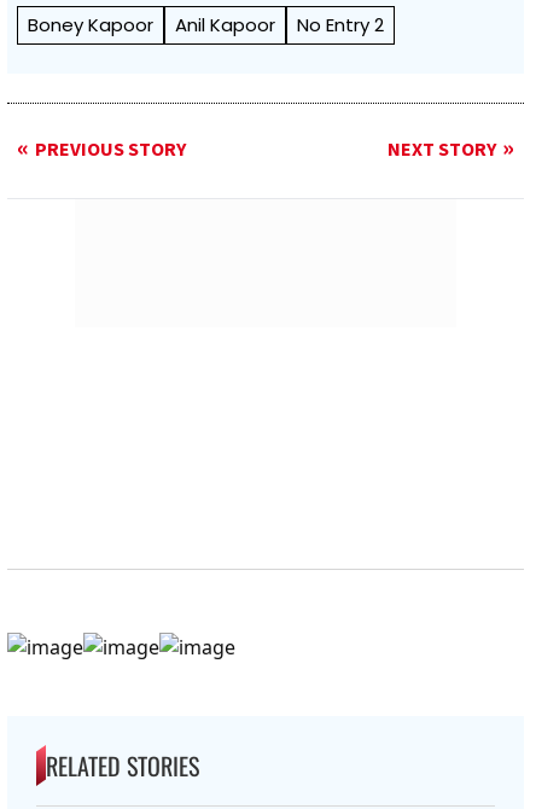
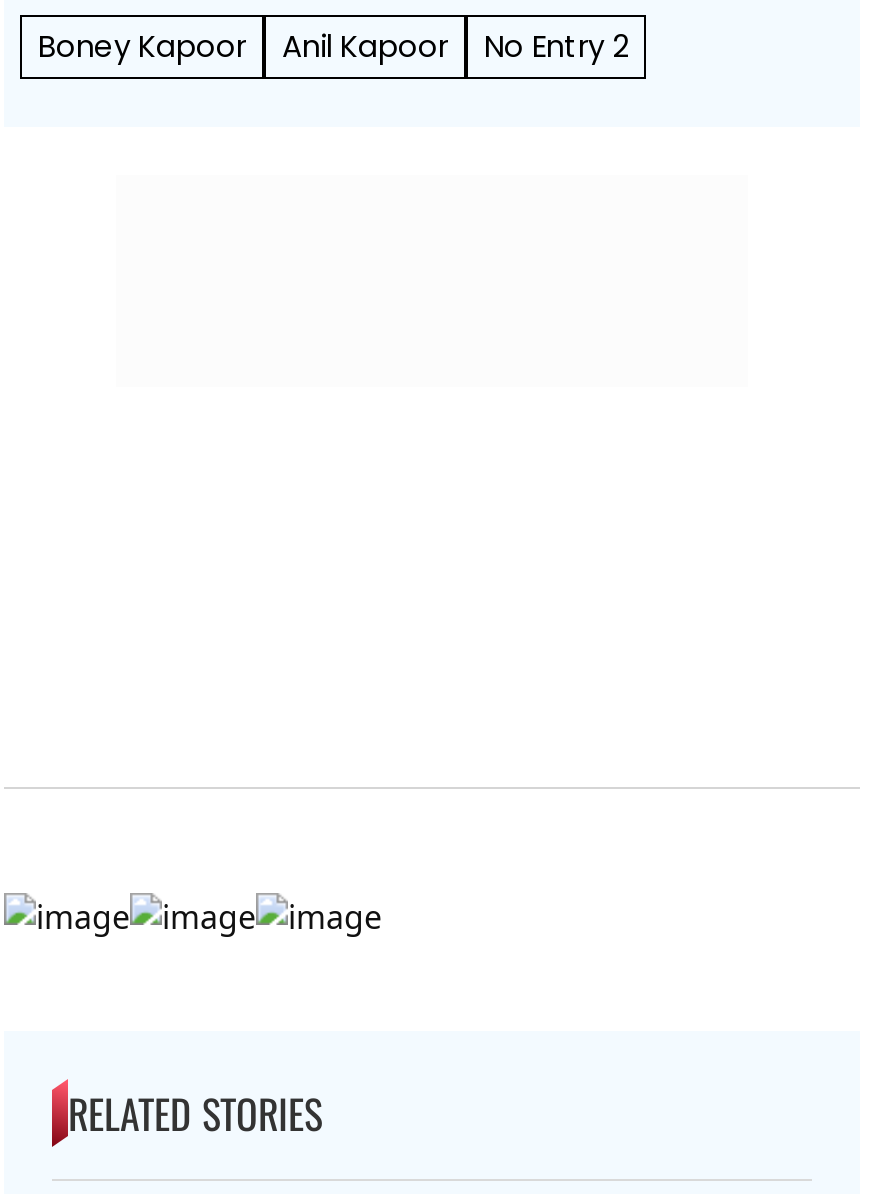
[35,136,496,163] PREVIOUS STORY | NEXT STORY -> none

